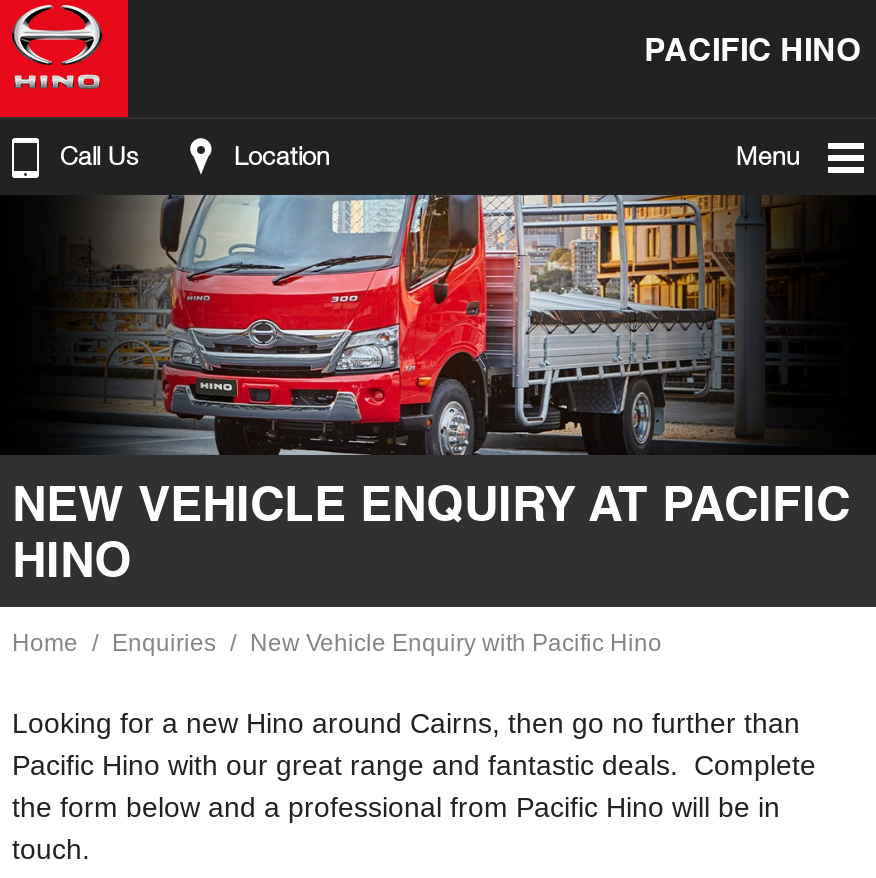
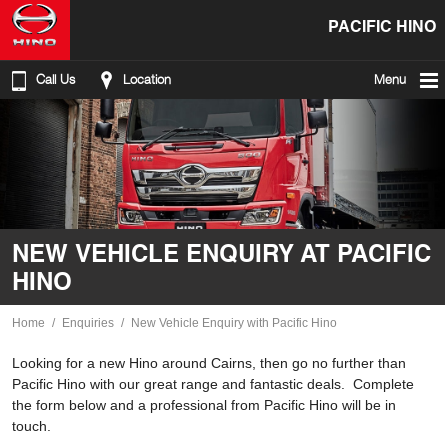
[76,193,796,457] [image] -> [41,98,405,230] [image]

